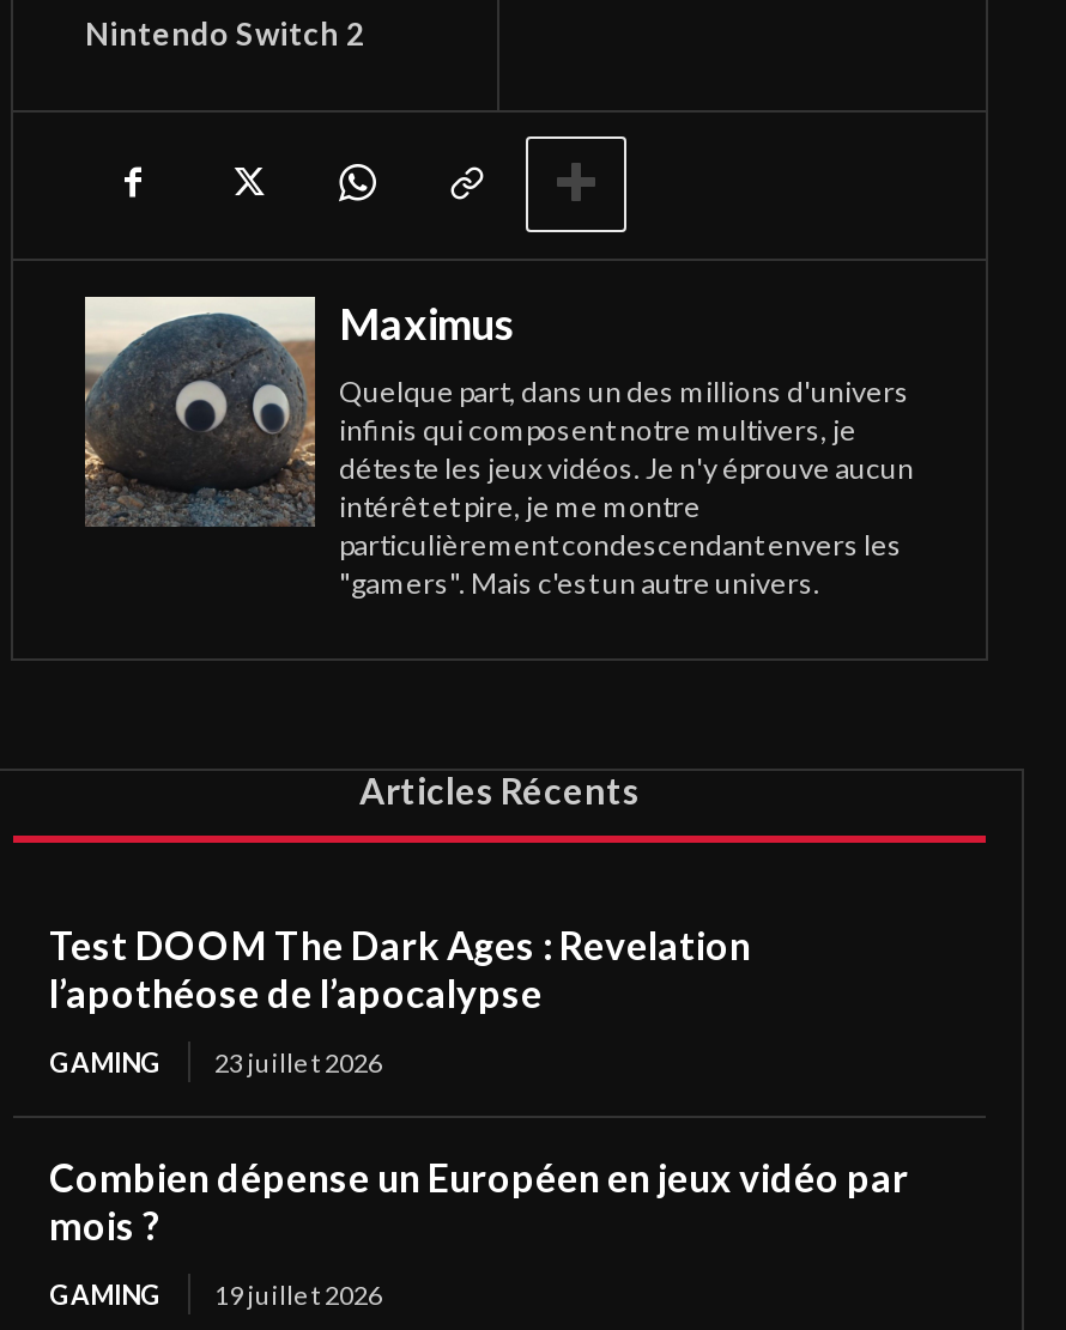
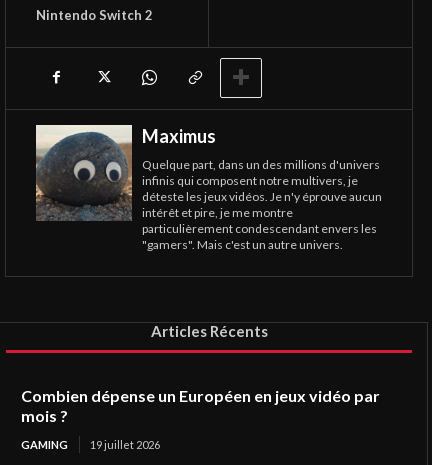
[49,922,751,1077] Test DOOM The Dark Ages : Revelation | l’apothéose de l’apocalypse | GAMING | 23 juillet 2026 -> none

